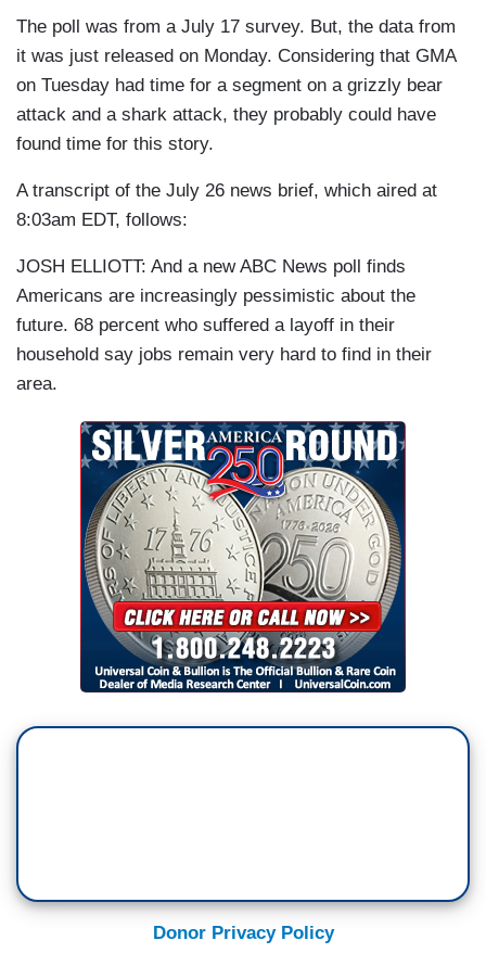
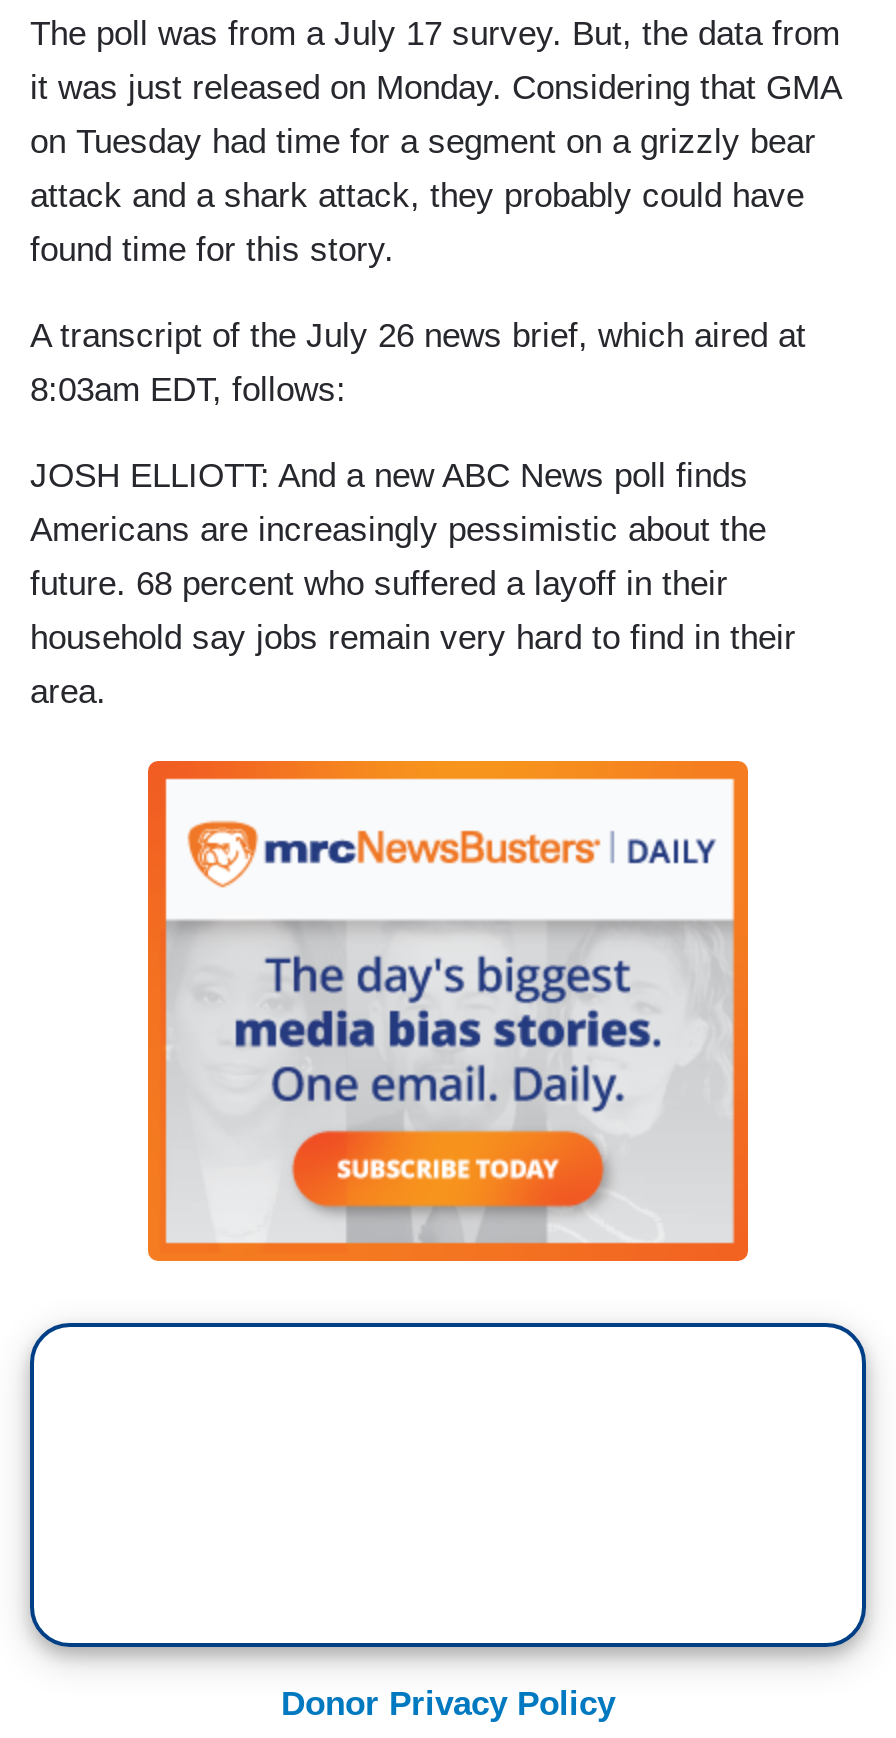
[79,420,407,694] [image] -> [146,759,750,1263] [image]

